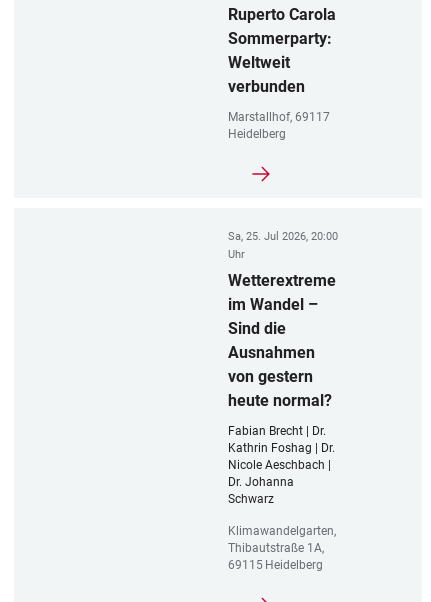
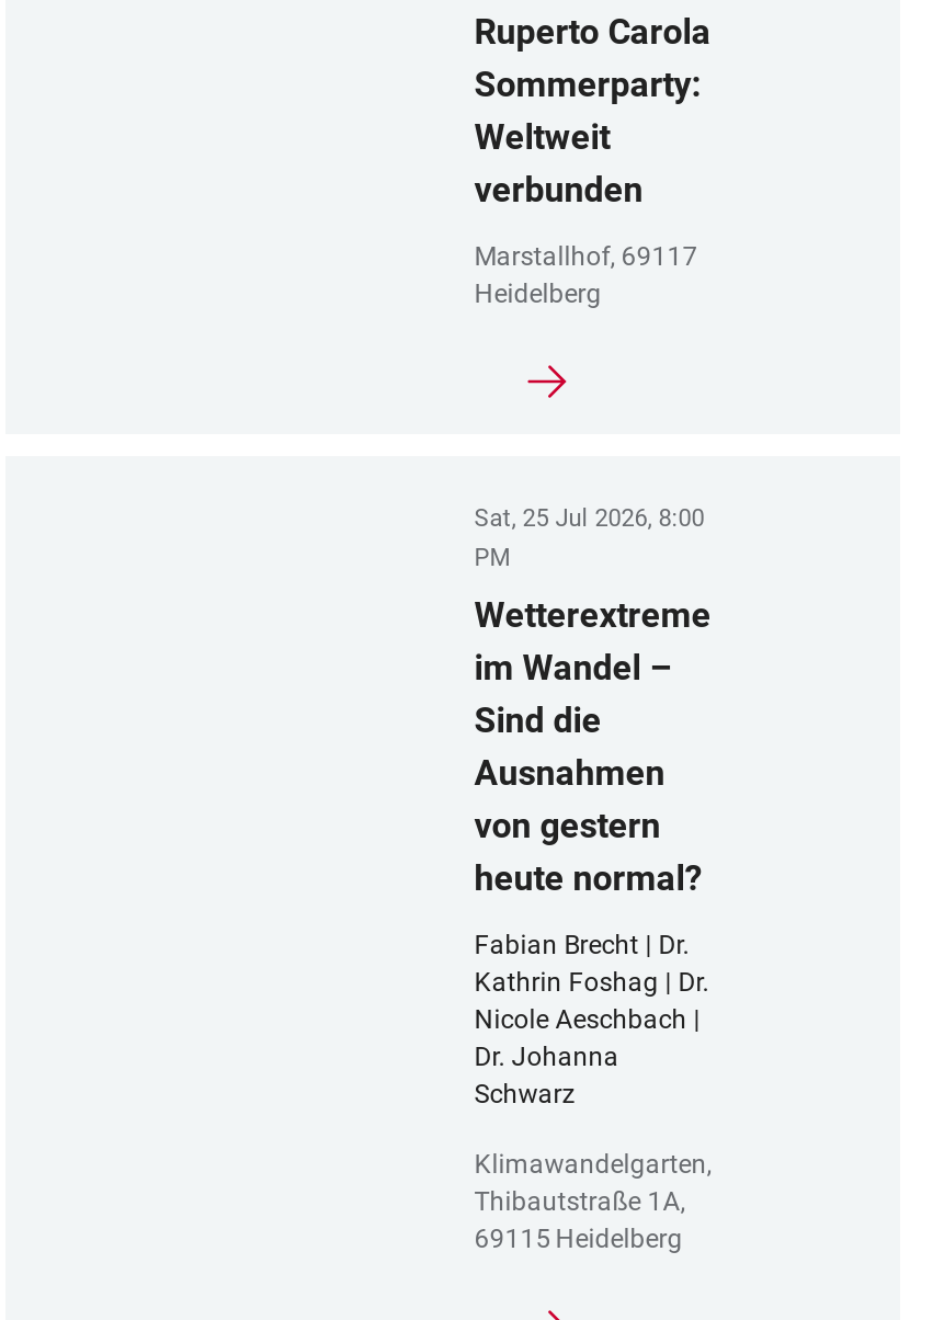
[228,230,338,261] Sa, 25. Jul 2026, 20:00 | Uhr -> [474,504,705,572] Sat, 25 Jul 2026, 8:00 | PM

